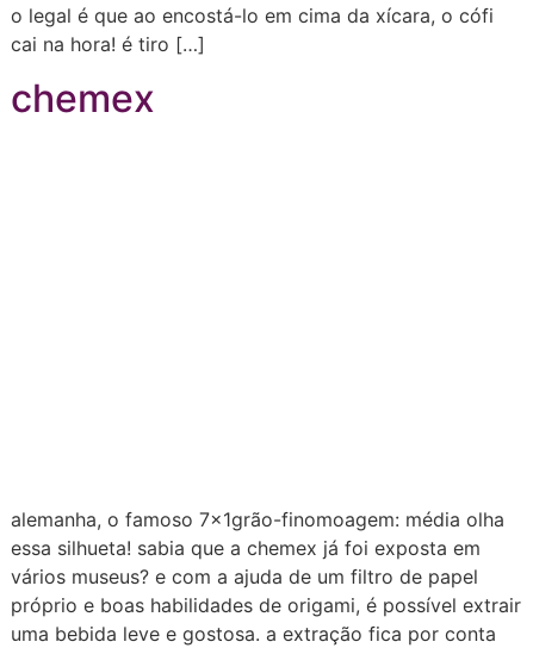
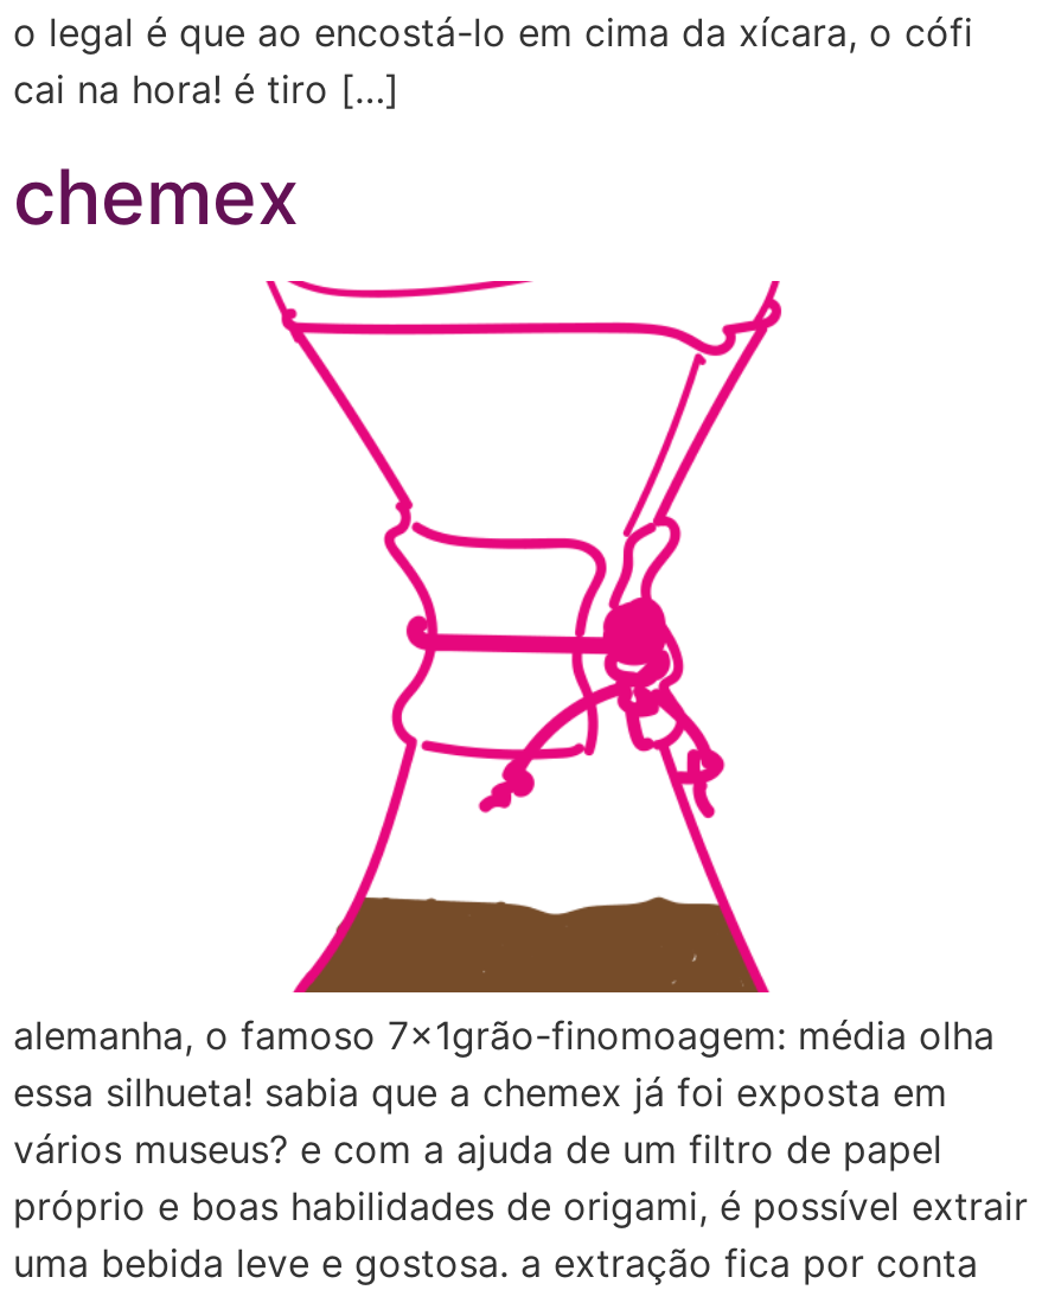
none -> [264,277,784,996] [image]

